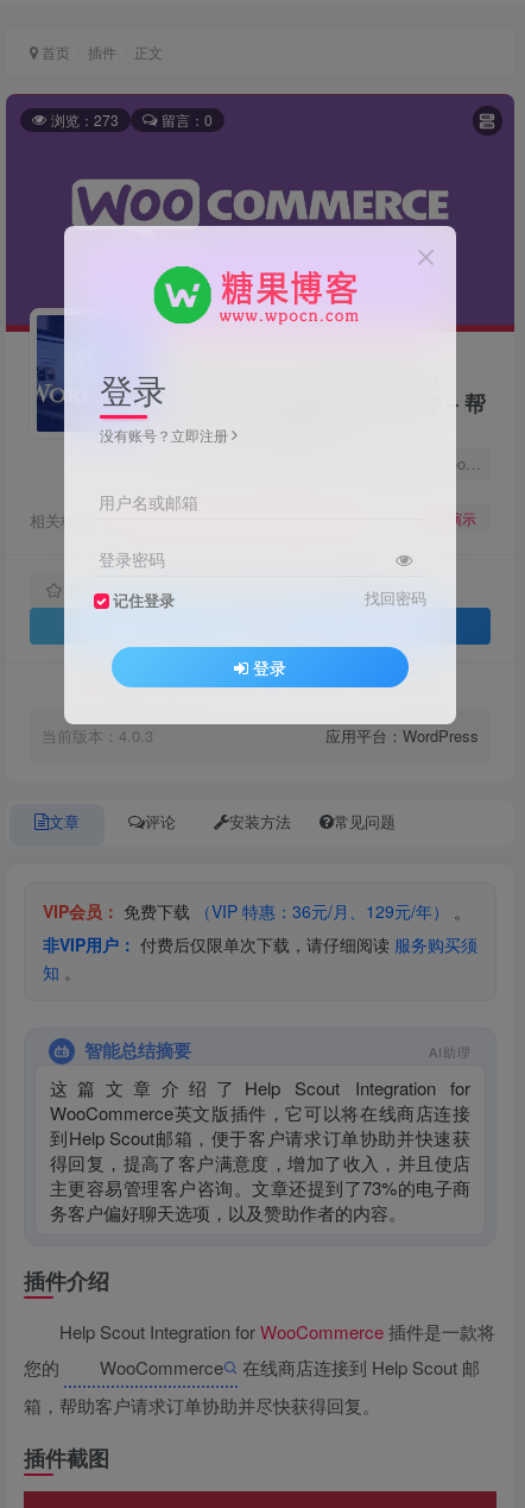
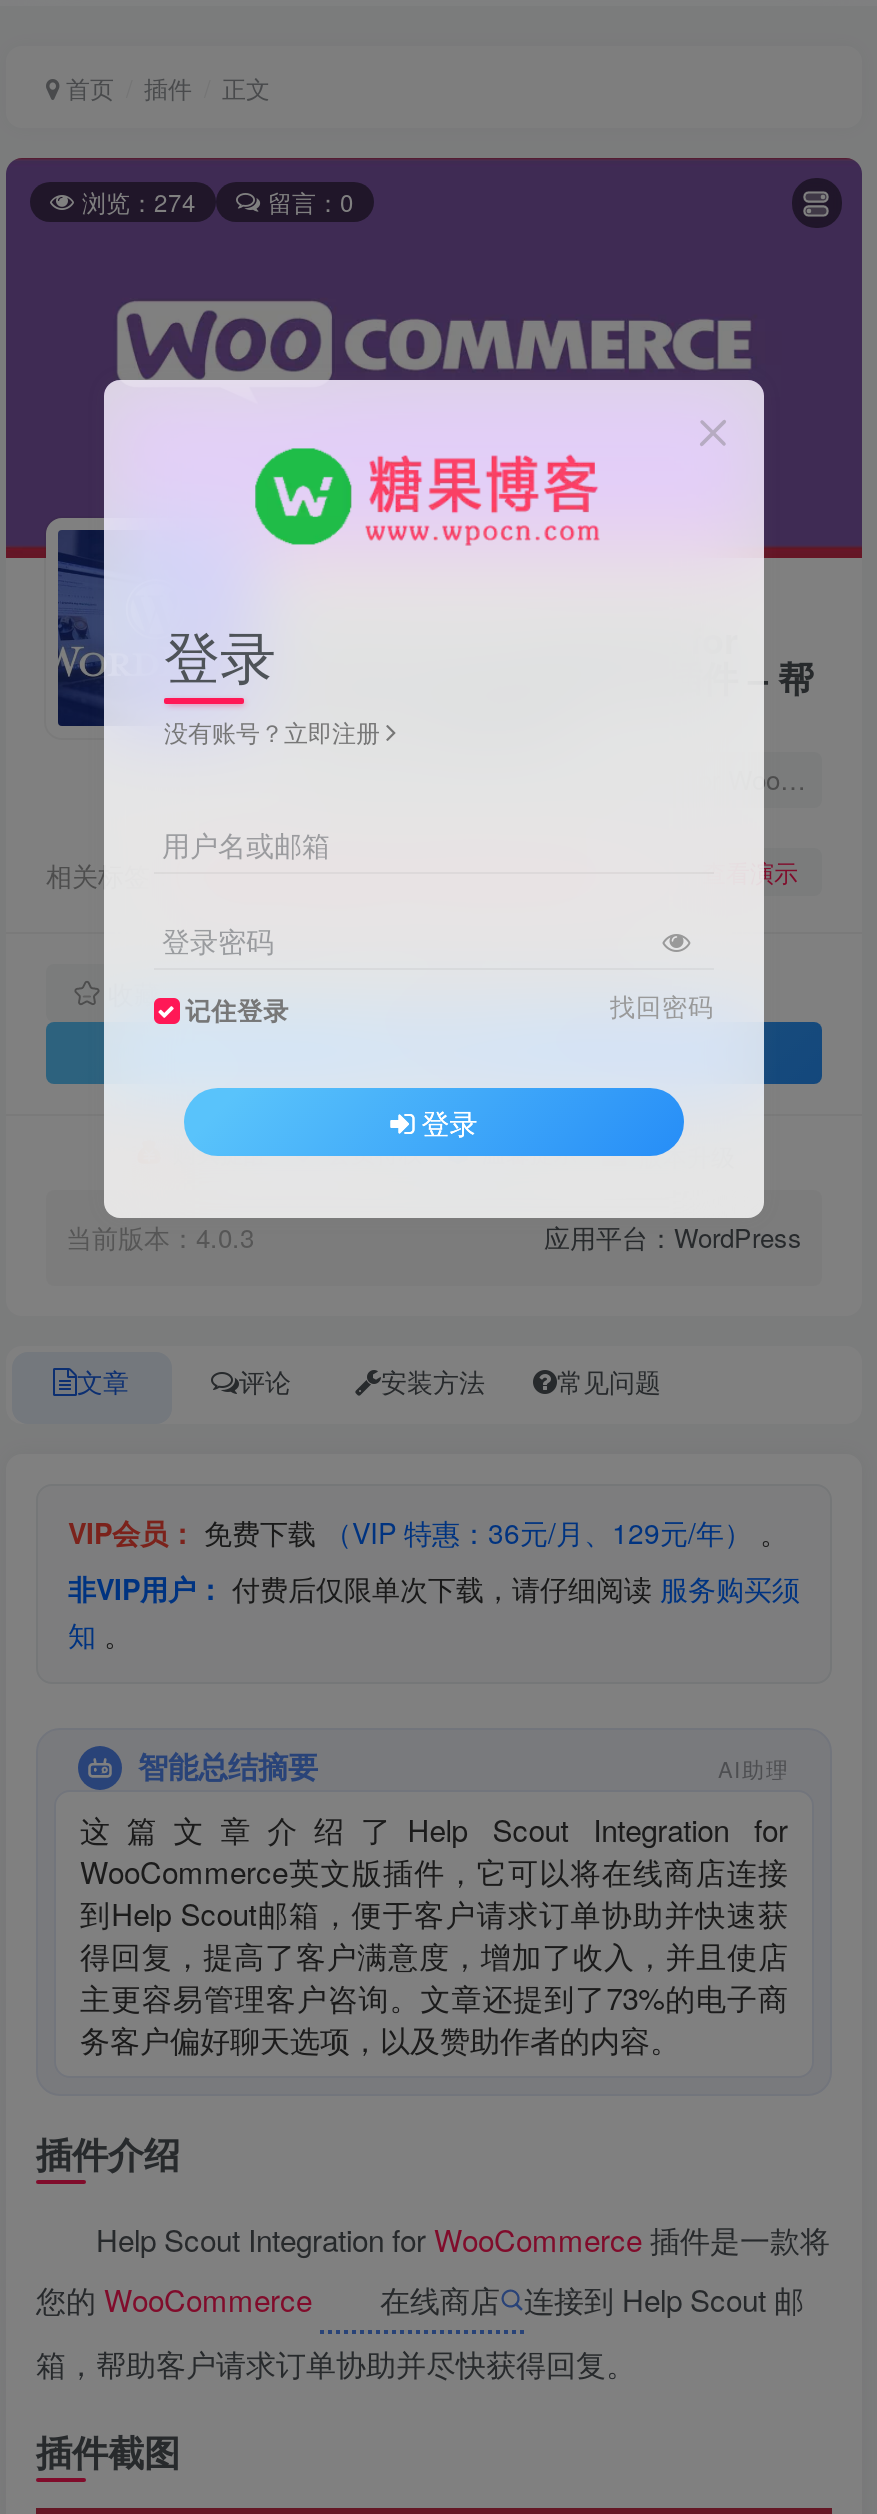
[51,109,119,130] 浏览：273 -> [82,184,196,218] 浏览：274

